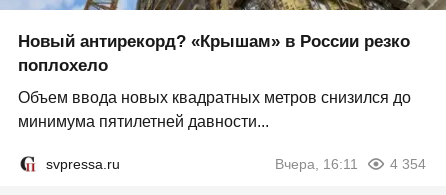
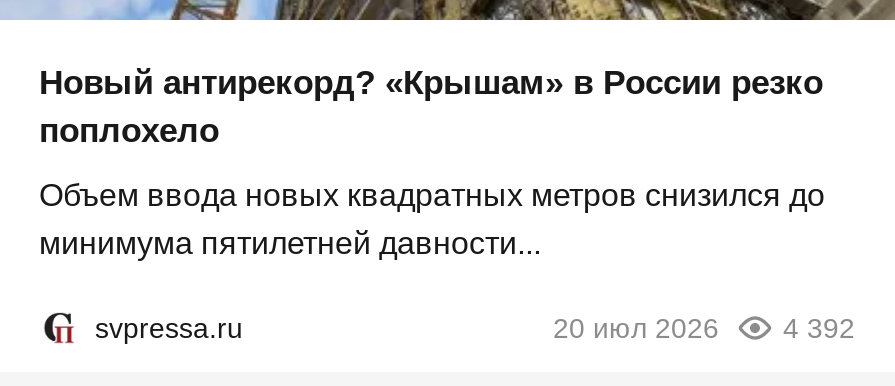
[275,156,426,172] Вчера, 16:11 | 4 354 -> [553,312,855,344] 20 июл 2026 | 4 392

